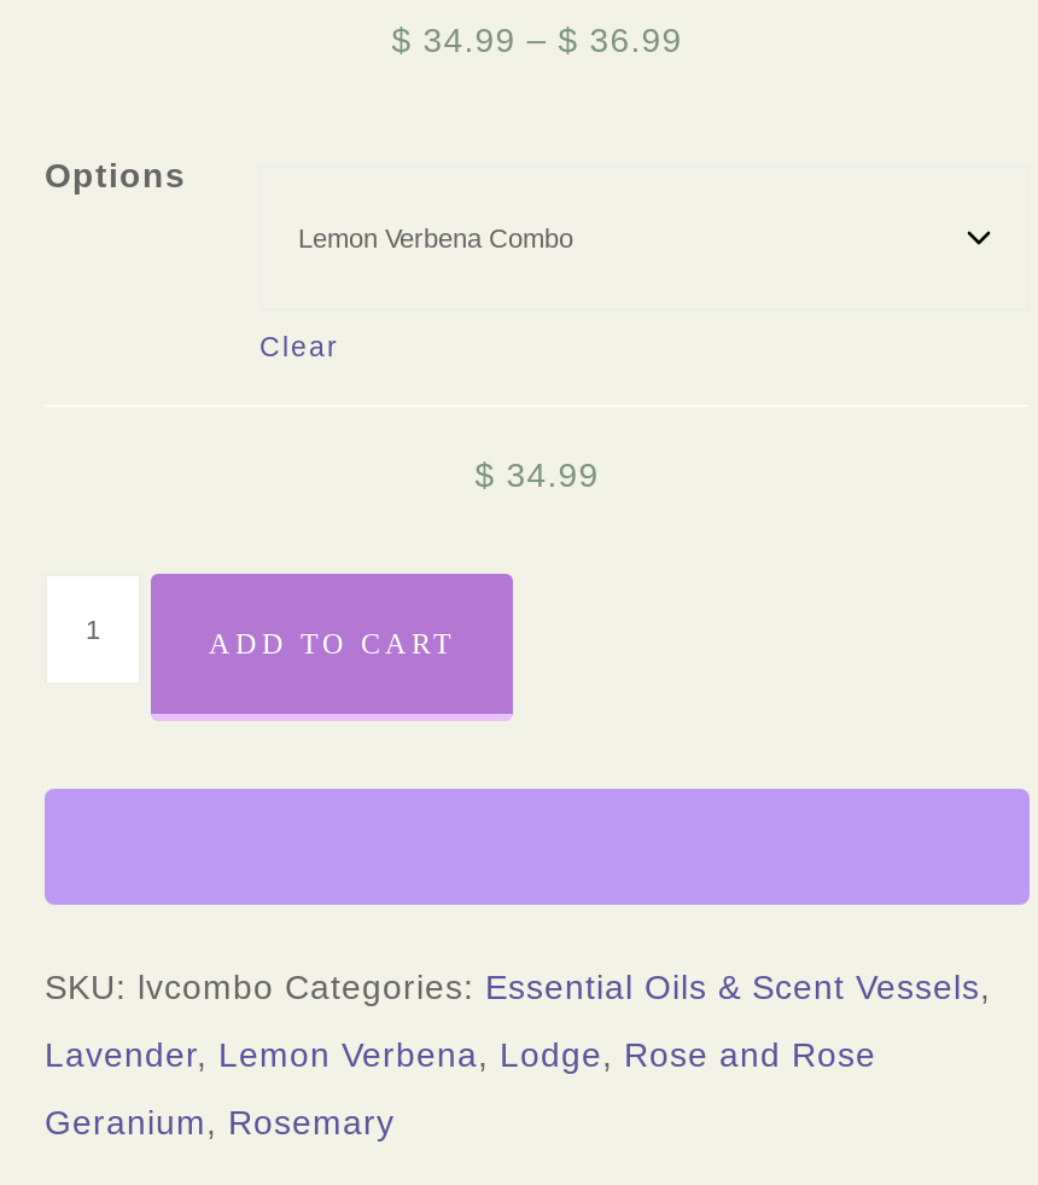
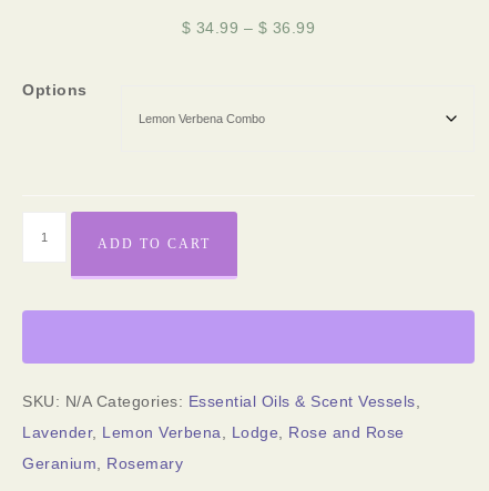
[259,330,599,494] Clear | $34.99 -> none
[45,969,991,1007] SKU: lvcombo Categories: Essential Oils & Scent Vessels, -> [22,392,420,410] SKU: N/A Categories: Essential Oils & Scent Vessels,

